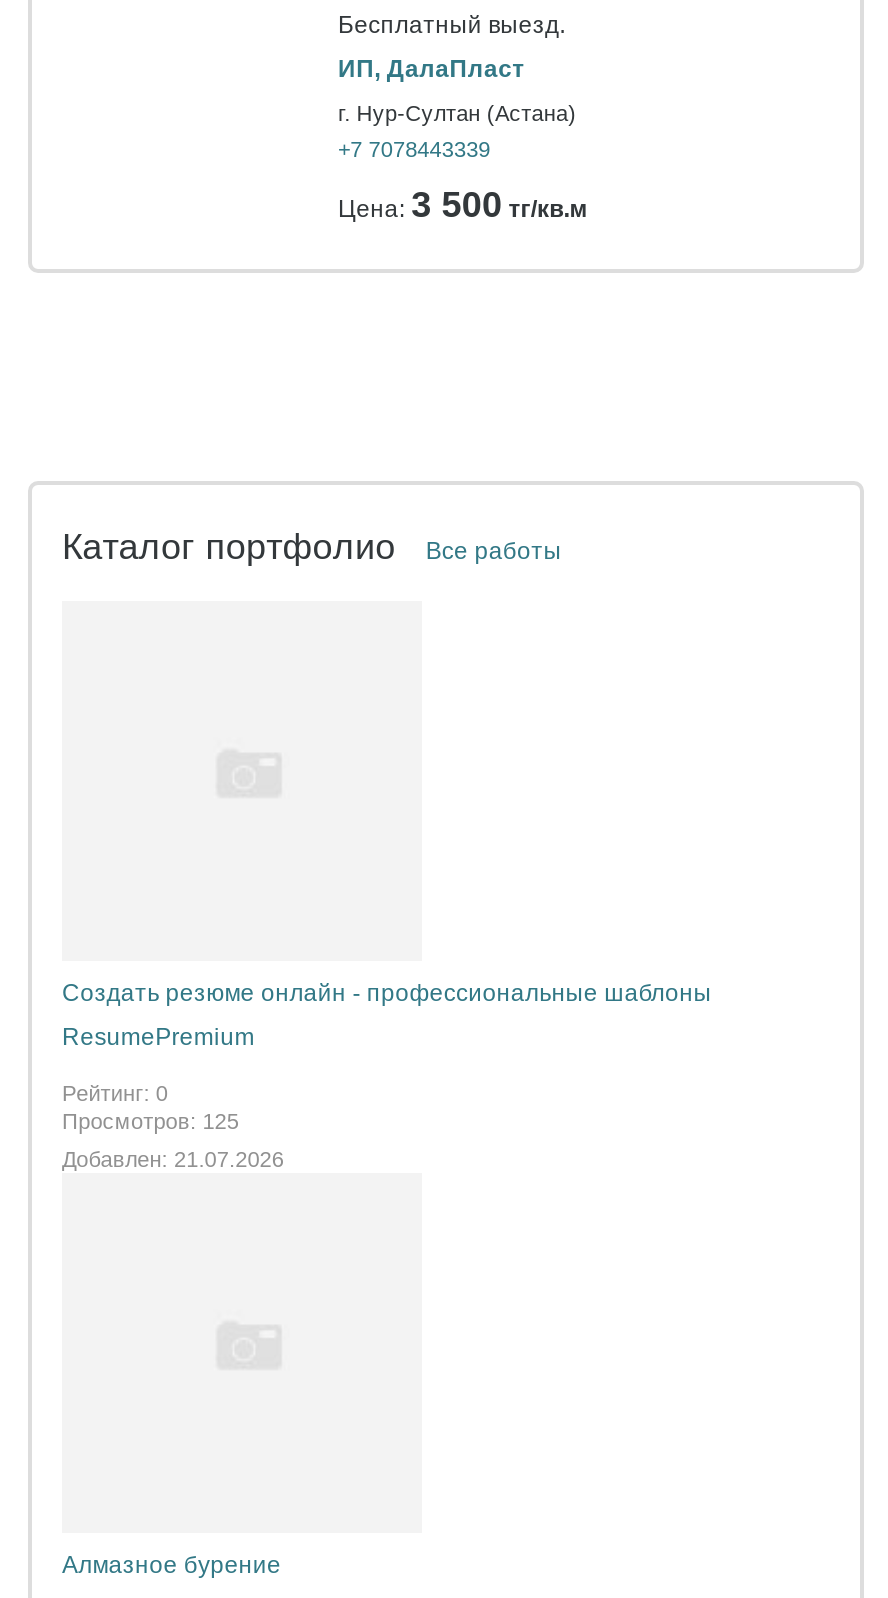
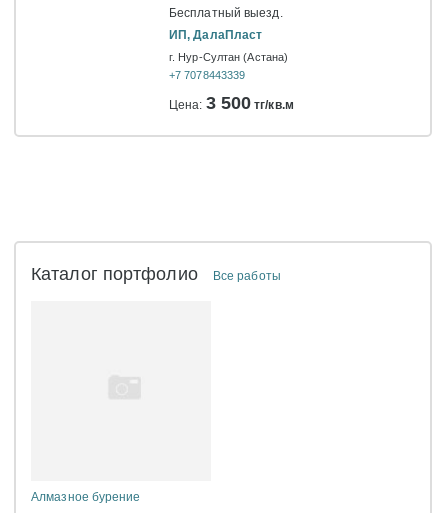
[62,979,712,1171] Создать резюме онлайн - профессиональные шаблоны | ResumePremium | Рейтинг: 0 | Просмотров: 125 | Добавлен: 21.07.2026 -> none

